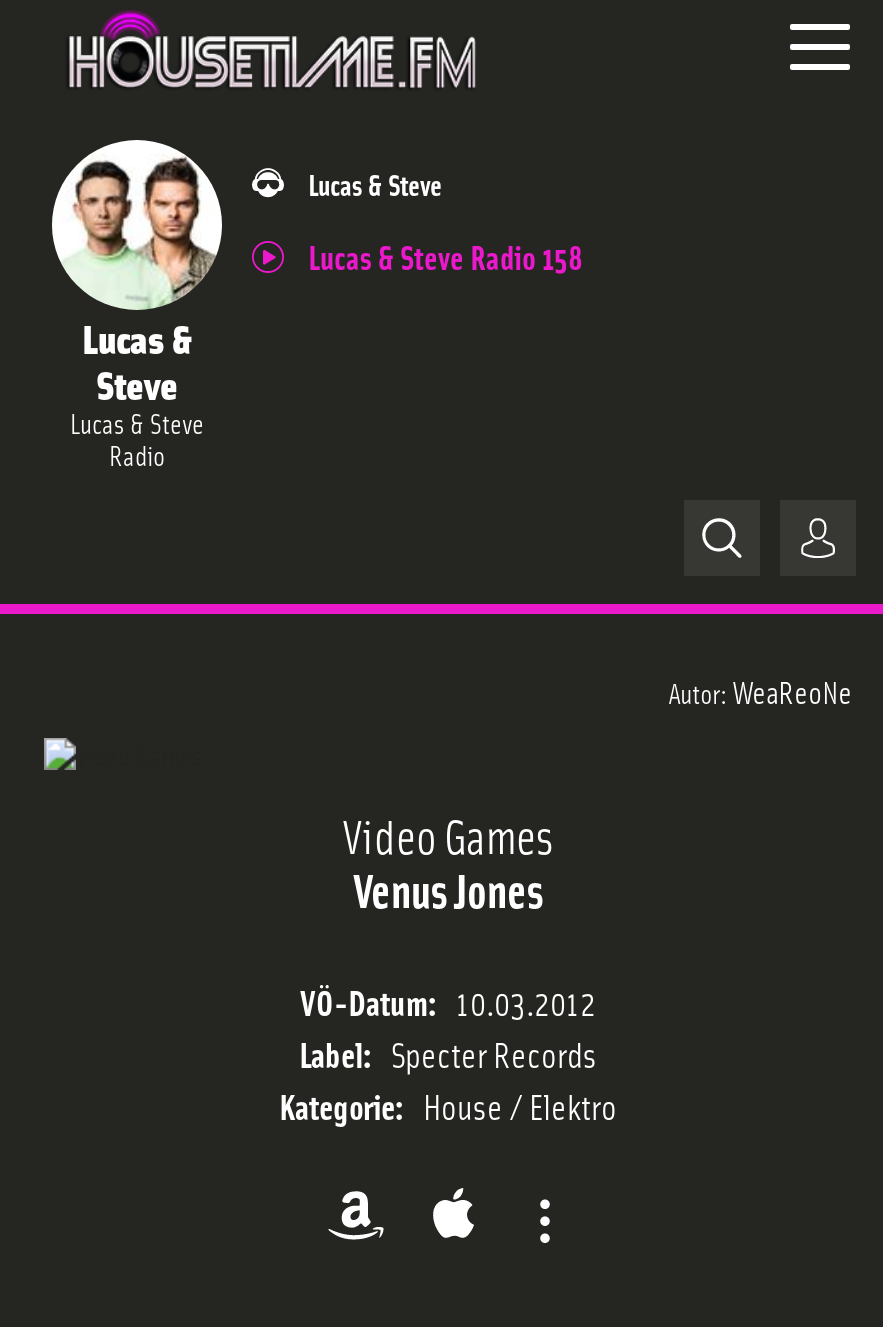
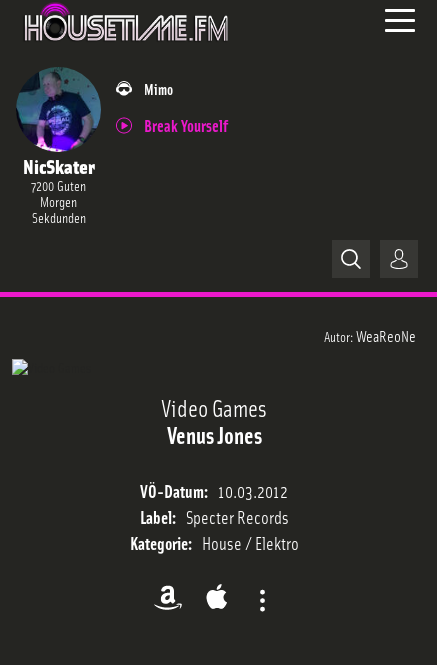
[50,138,224,472] [image] | Lucas & | Steve | Lucas & Steve | Radio -> [16,67,101,226] [image] | NicSkater | 7200 Guten | Morgen | Sekdunden
[308,164,442,202] Lucas & Steve -> [144,79,173,98] Mimo
[308,233,582,275] Lucas & Steve Radio 158 -> [144,114,228,135] Break Yourself

